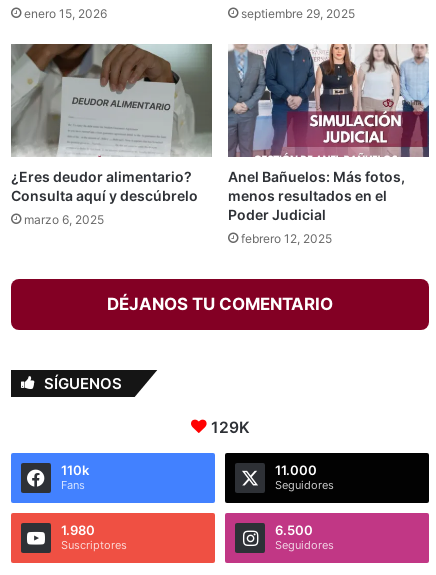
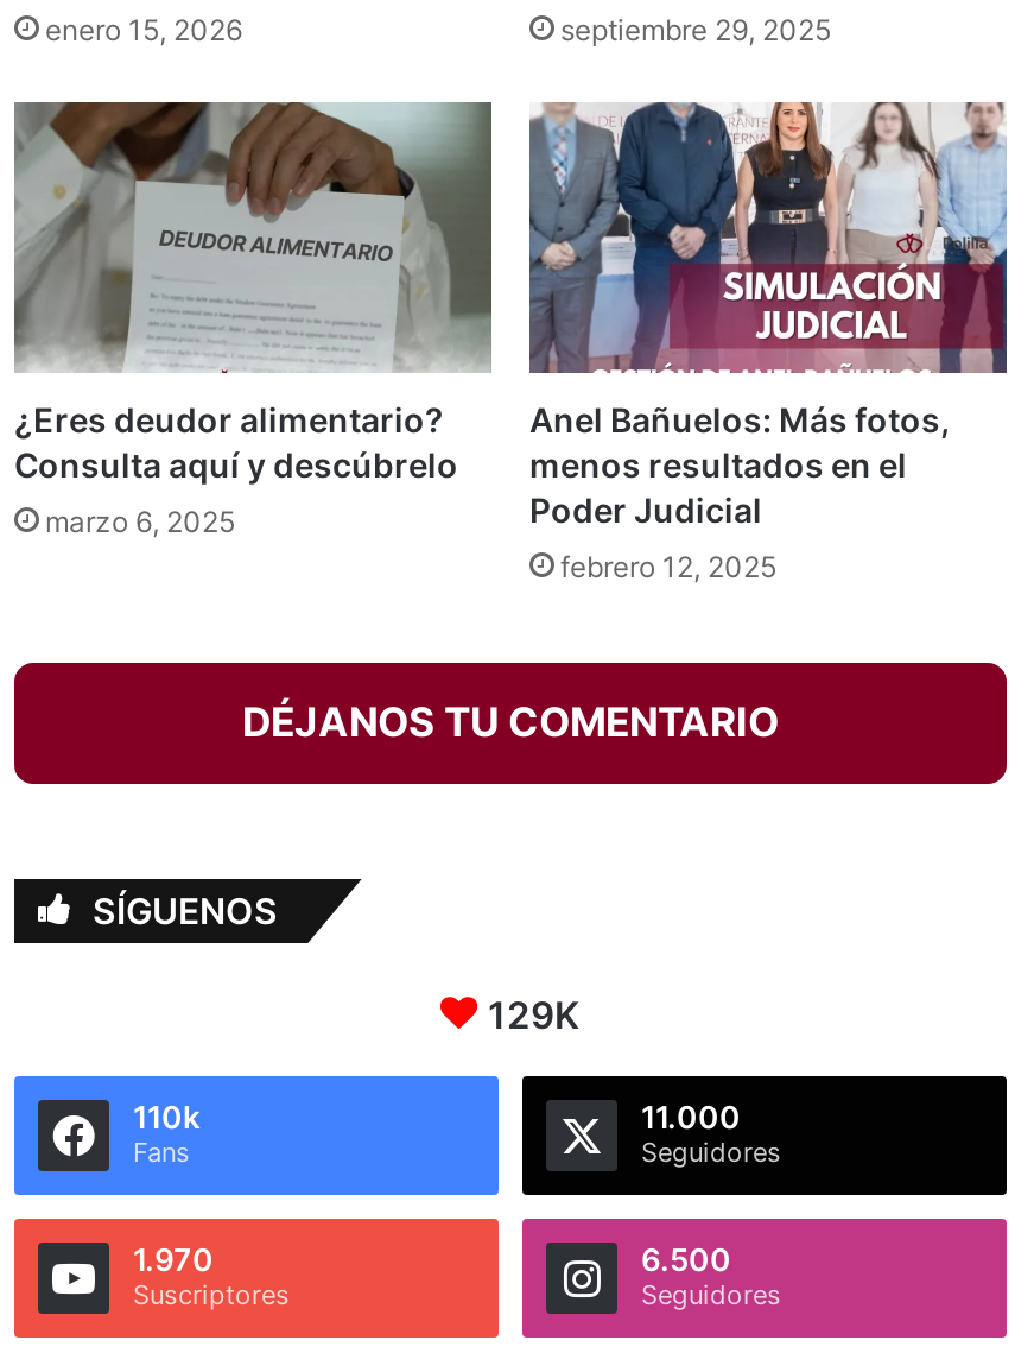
[61,522,95,538] 1.980 -> [133,1239,214,1277] 1.970

